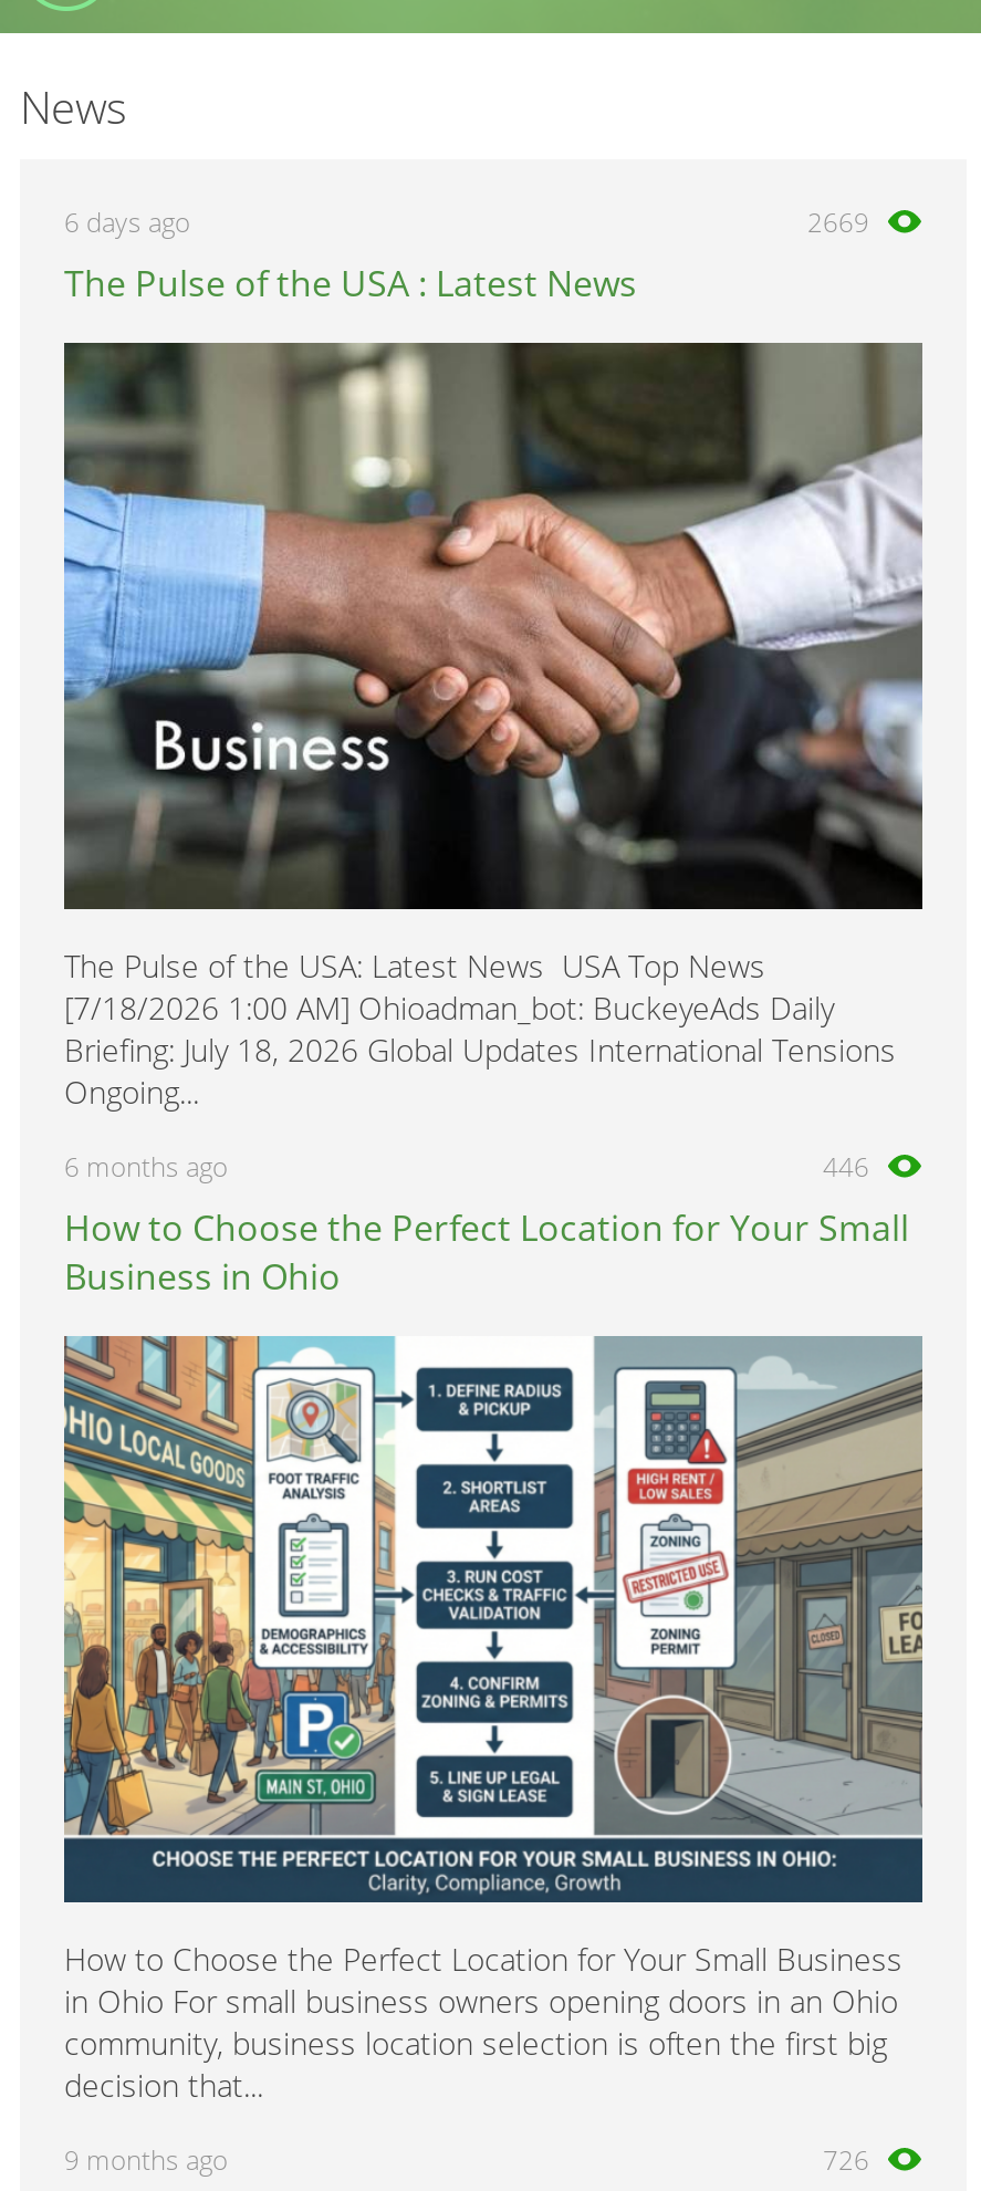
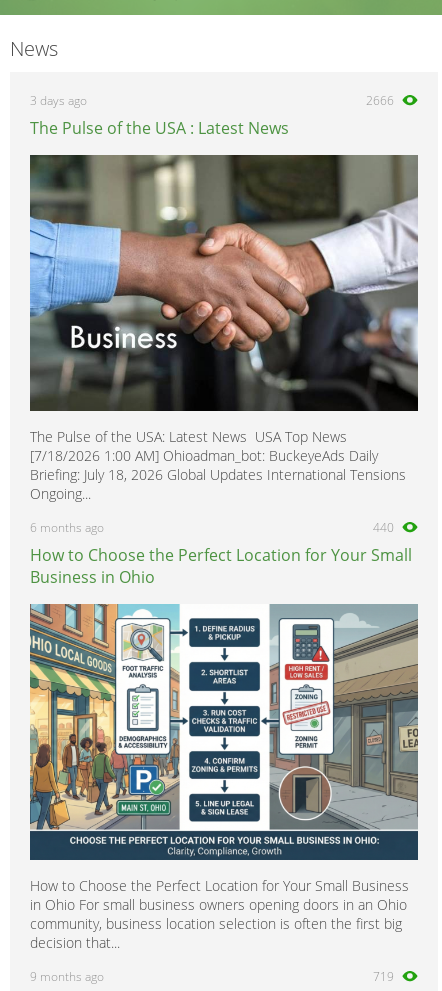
[64,204,190,241] 6 days ago -> [30,92,87,109] 3 days ago
[807,204,869,241] 2669 -> [366,92,394,109] 2666
[823,1148,869,1186] 446 -> [373,519,394,536] 440
[823,2142,869,2179] 726 -> [373,968,394,985] 719

